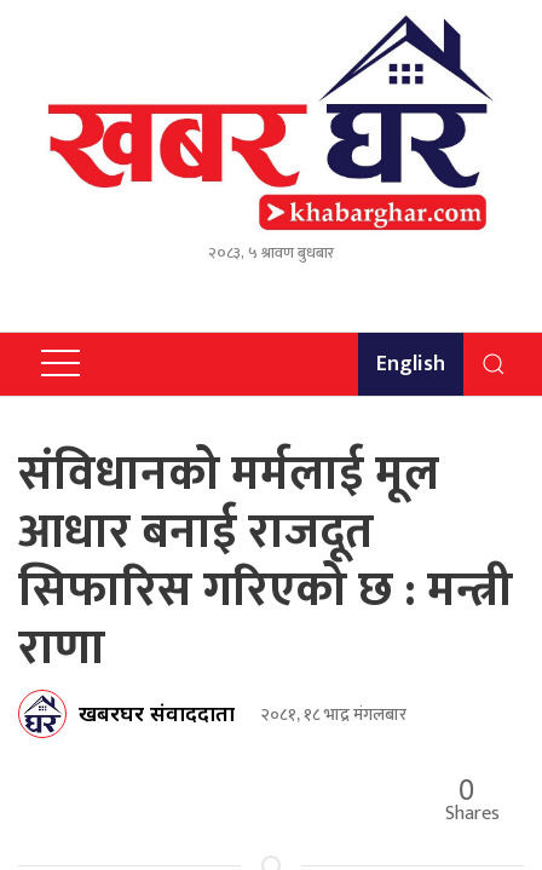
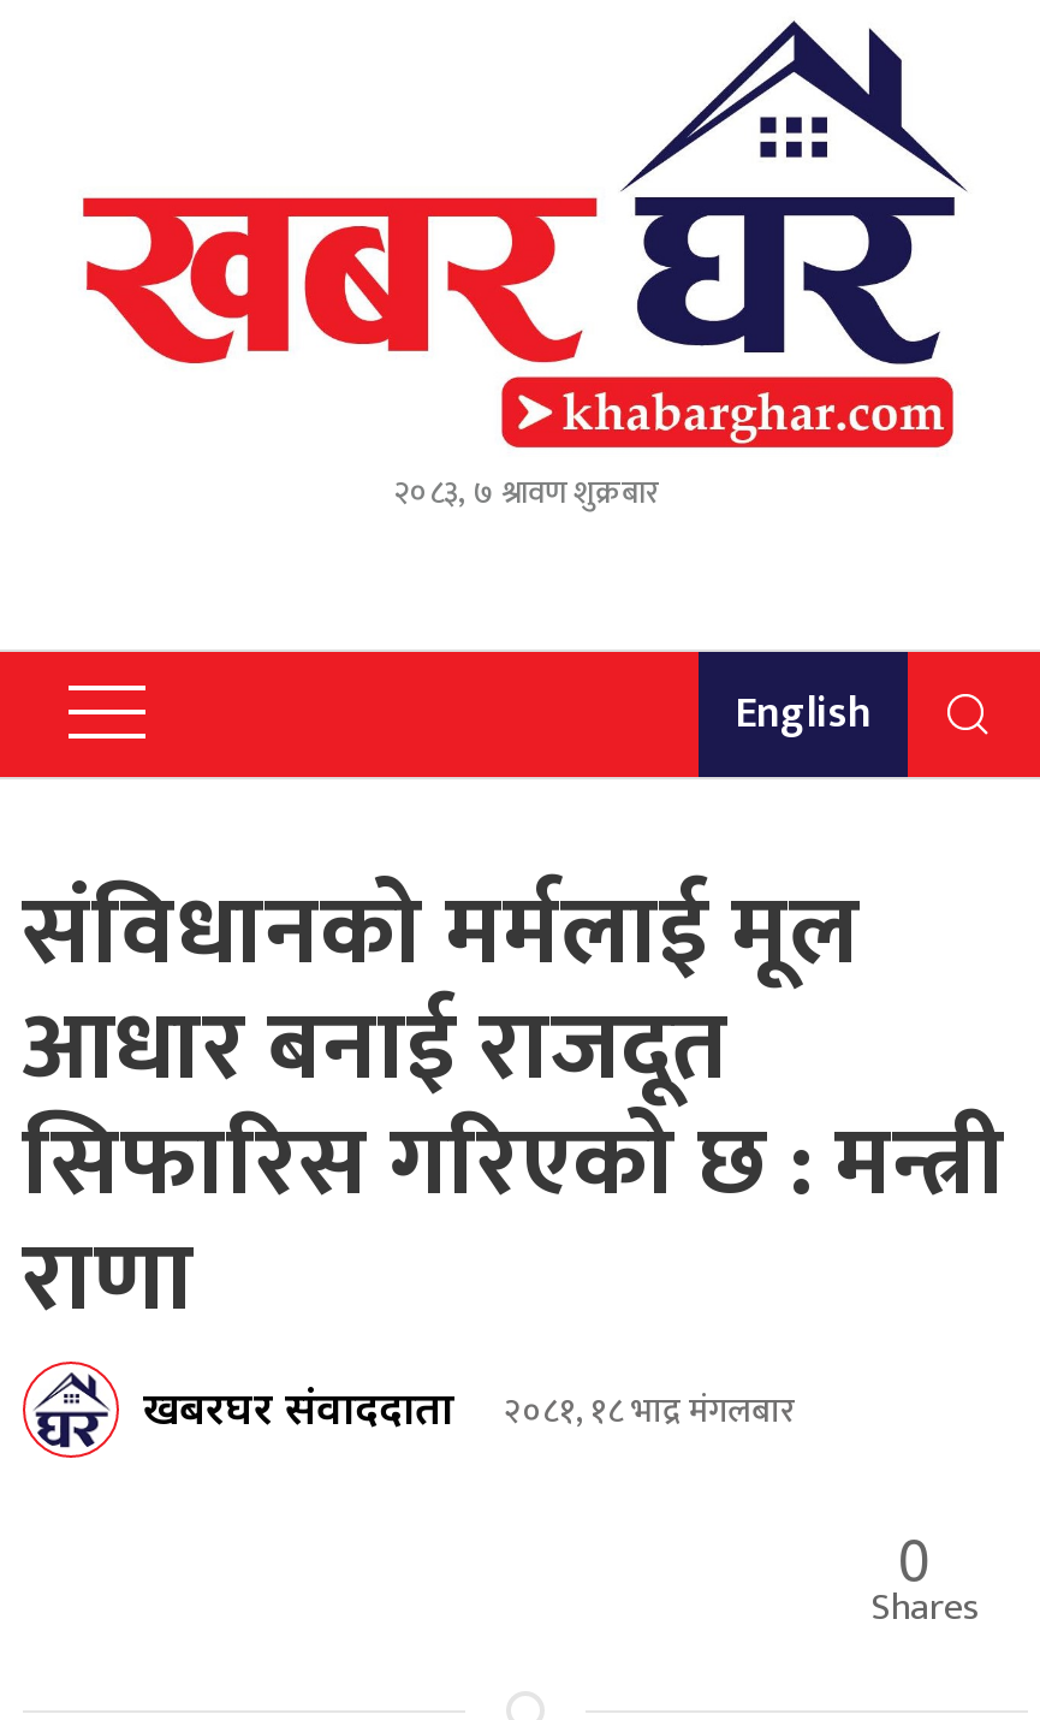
[208,240,334,267] २०८३, ५ श्रावण बुधबार -> [393,468,658,521] २०८३, ७ श्रावण शुक्रबार

